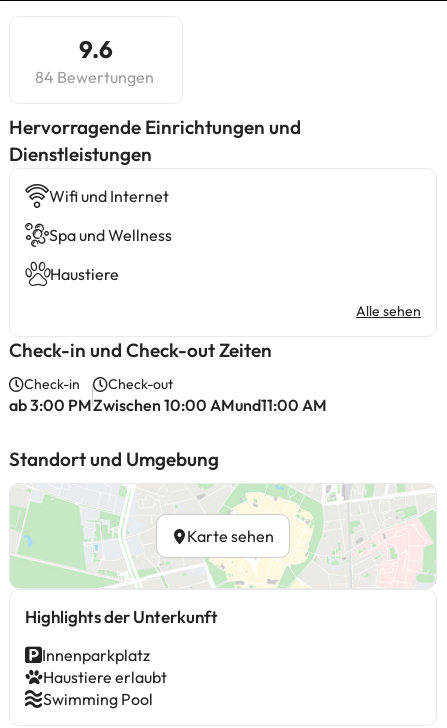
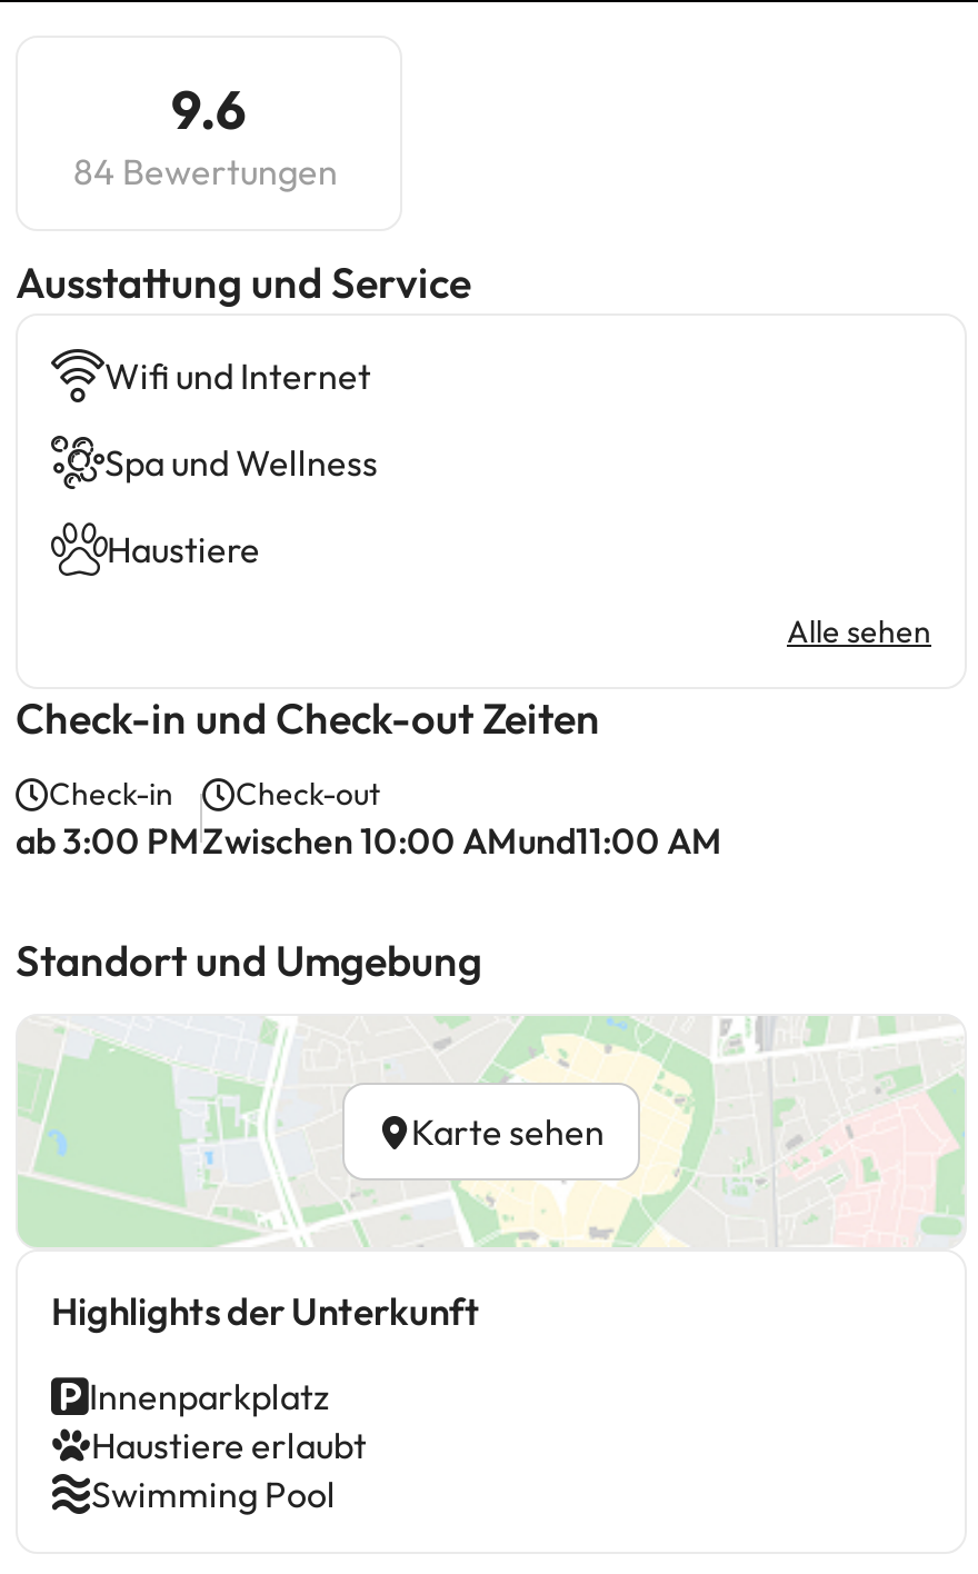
[9,115,301,166] Hervorragende Einrichtungen und | Dienstleistungen -> [16,256,471,309] Ausstattung und Service

